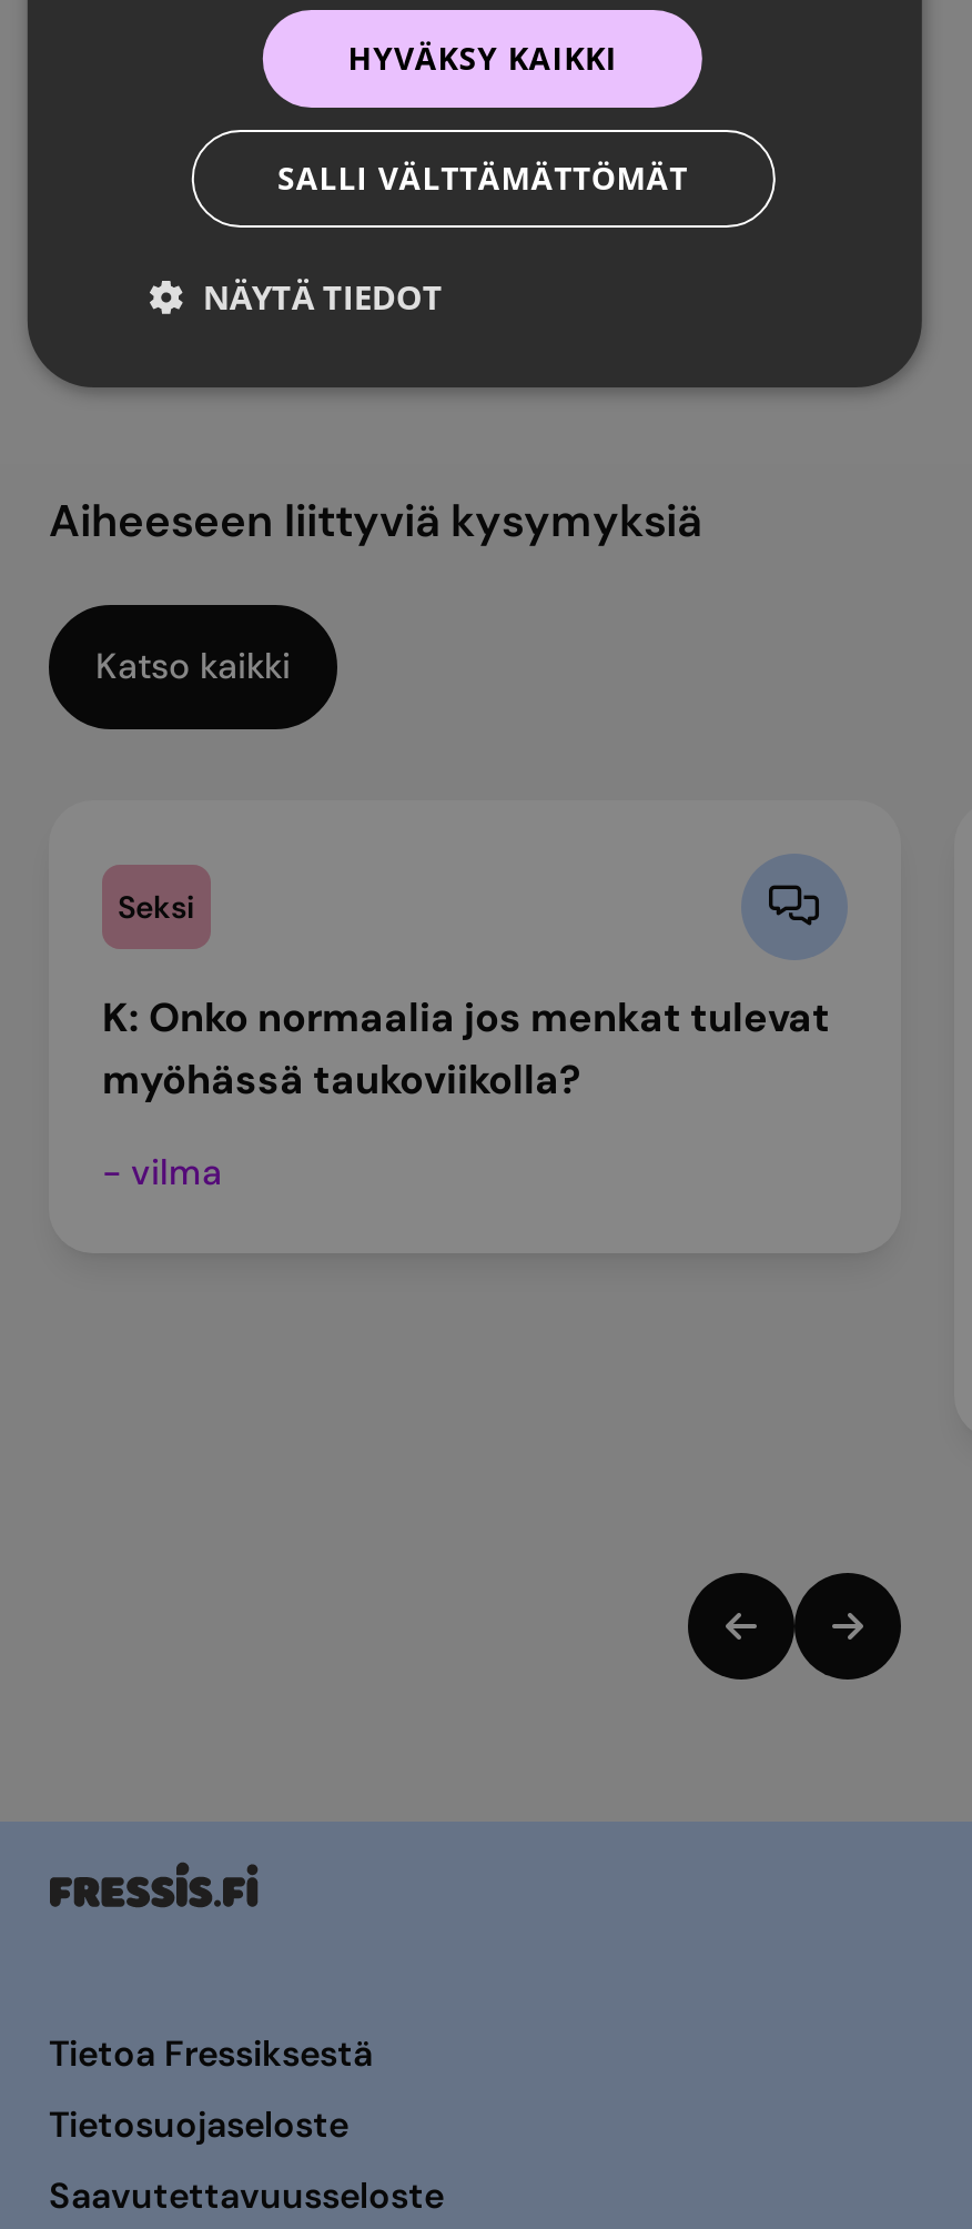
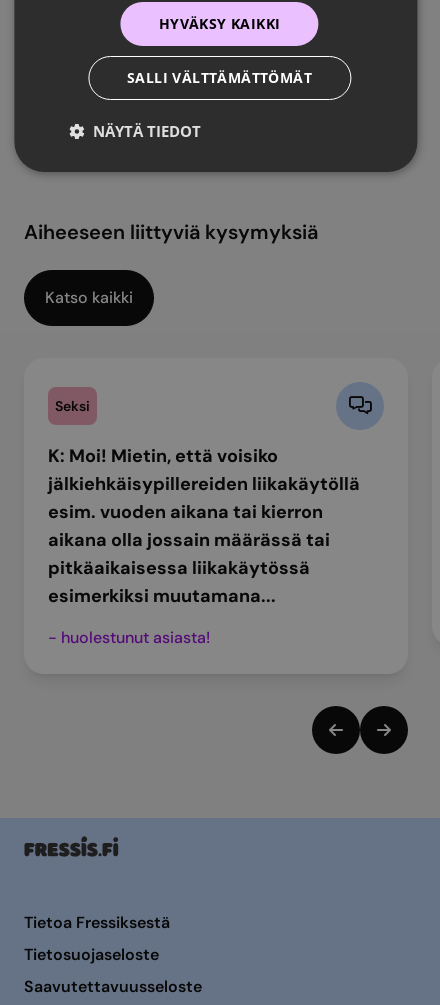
[102,991,830,1107] K: Onko normaalia jos menkat tulevat | myöhässä taukoviikolla? -> [48,444,360,608] K: Moi! Mietin, että voisiko | jälkiehkäisypillereiden liikakäytöllä | esim. vuoden aikana tai kierron | aikana olla jossain määrässä tai | pitkäaikaisessa liikakäytössä | esimerkiksi muutamana...
[102,1149,222,1196] - vilma -> [48,627,210,648] - huolestunut asiasta!

